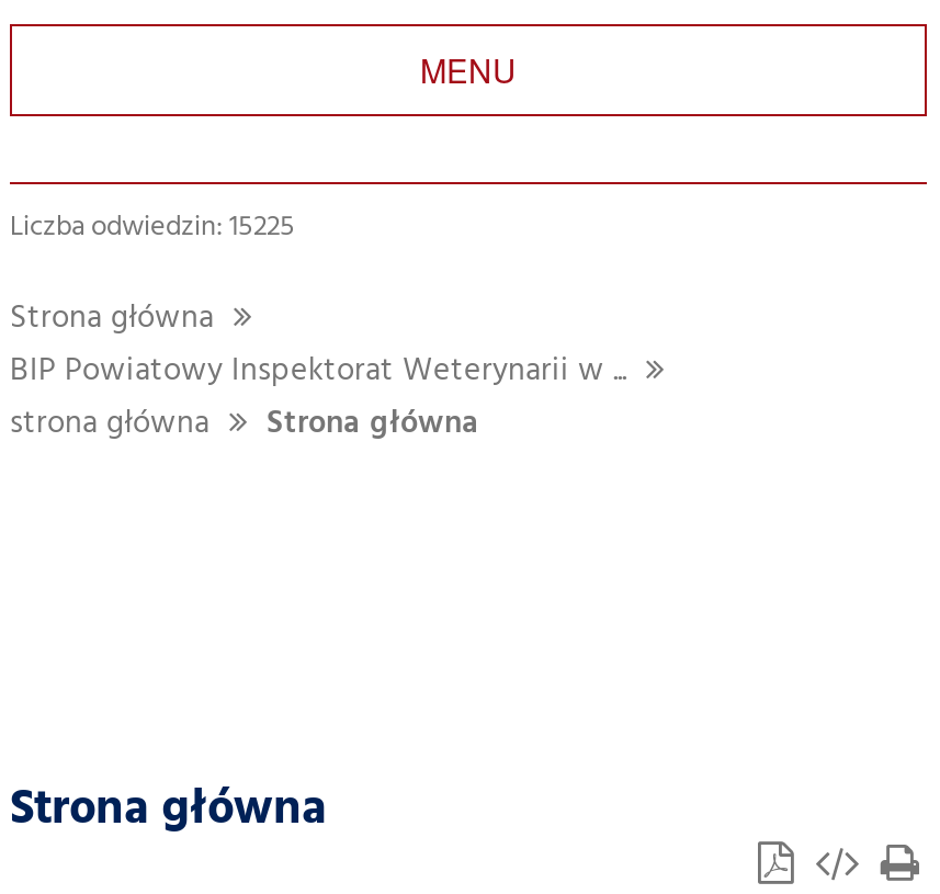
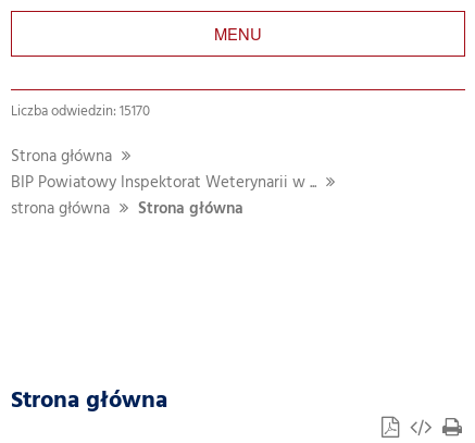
[10,204,295,250] Liczba odwiedzin: 15225 -> [11,100,150,123] Liczba odwiedzin: 15170

